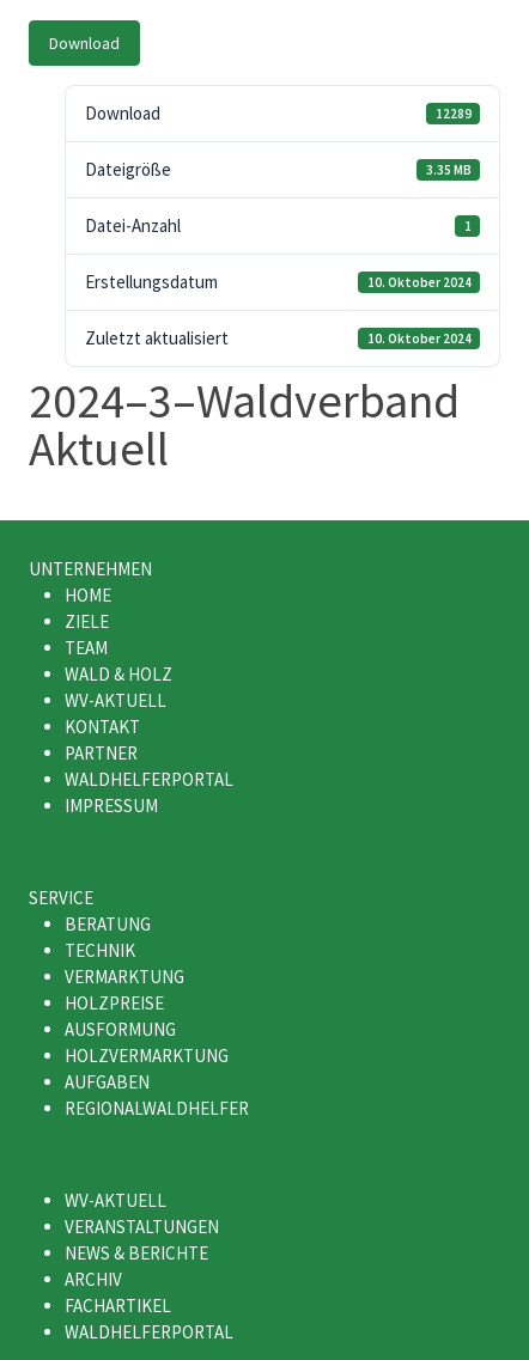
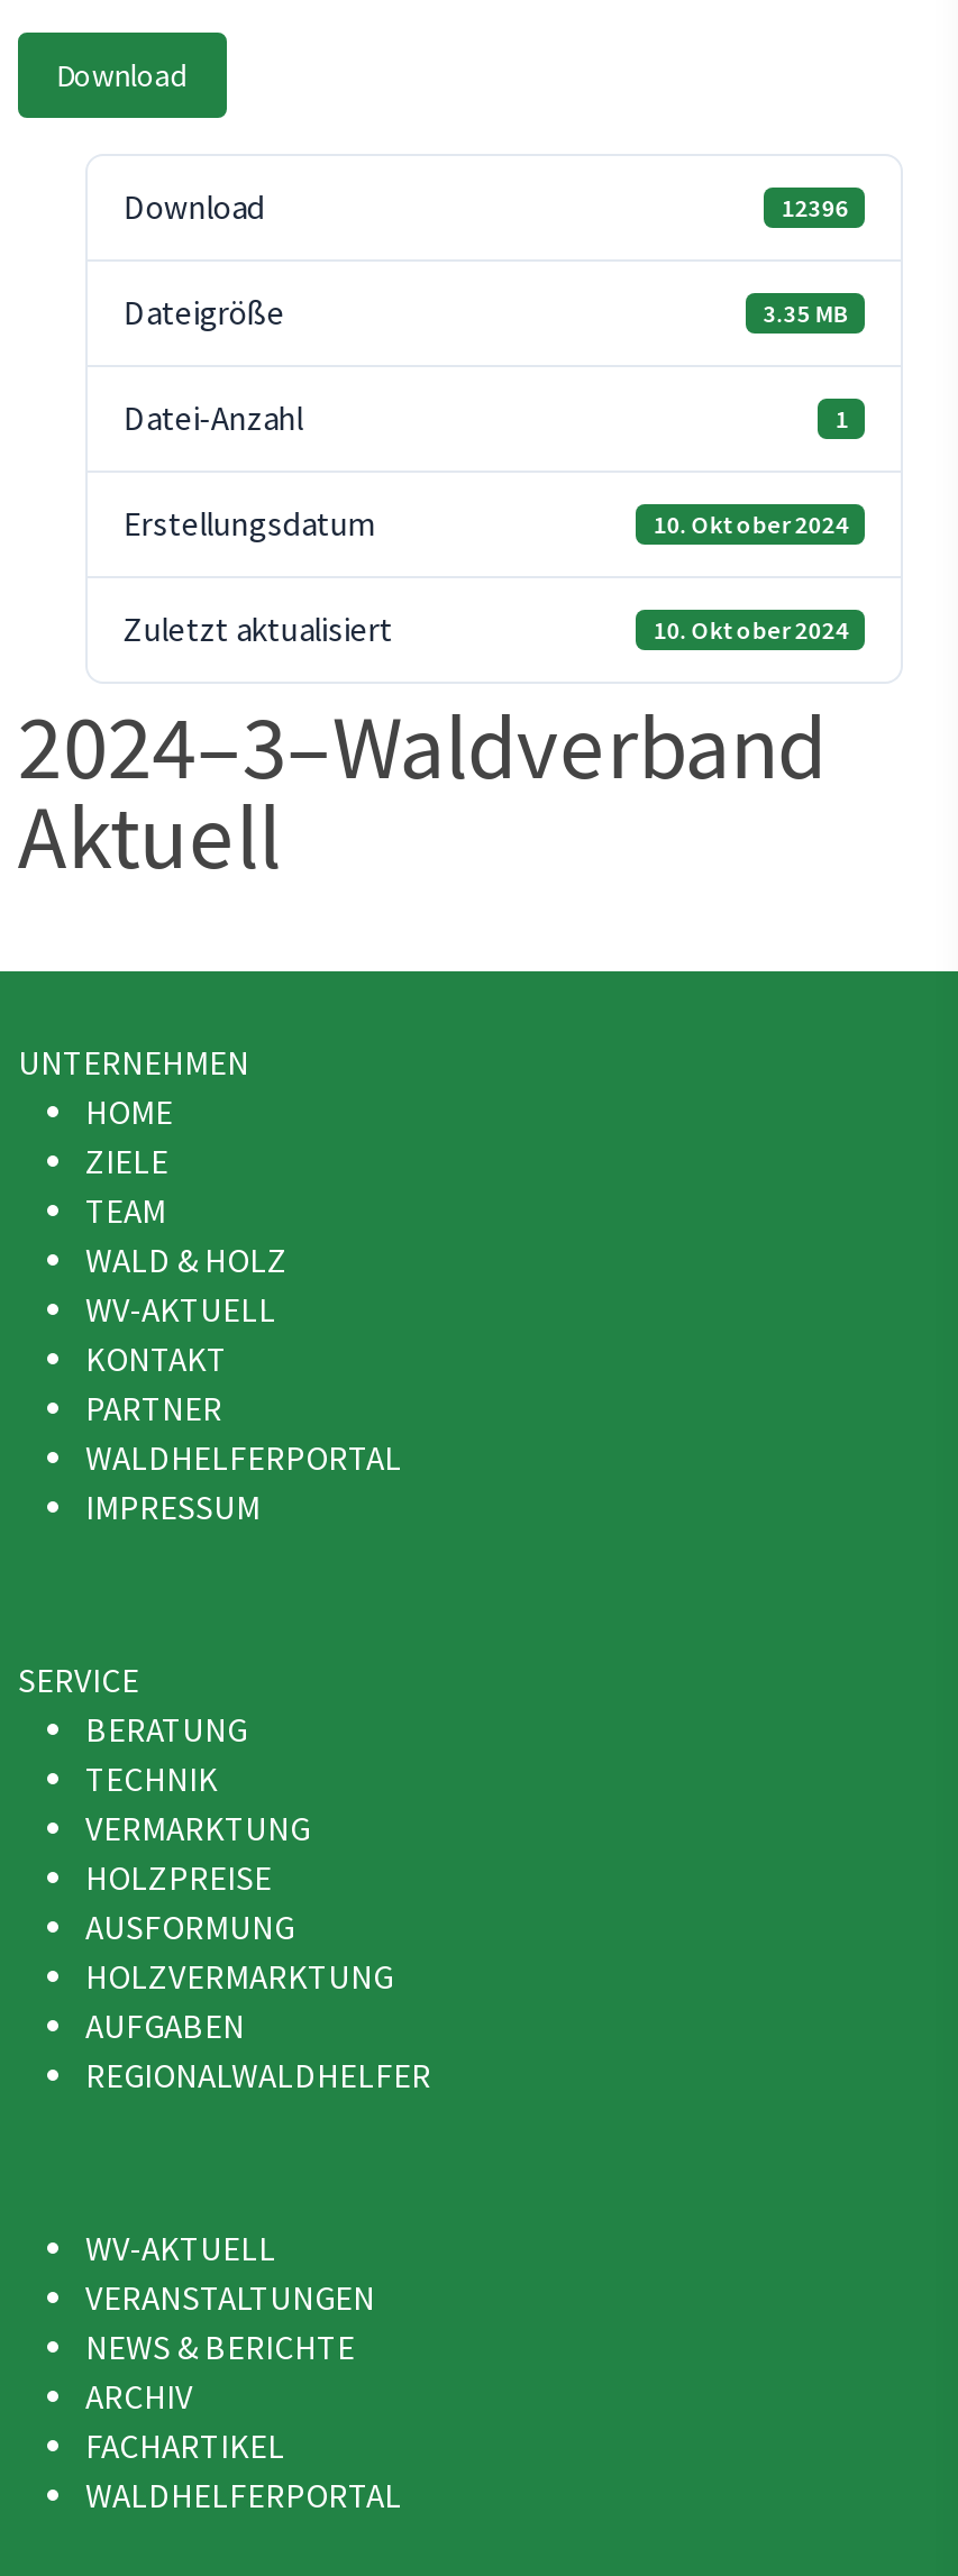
[435,105,471,121] 12289 -> [781,191,849,222] 12396

